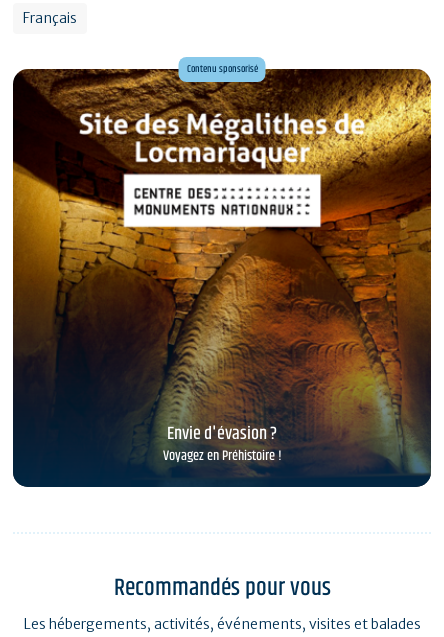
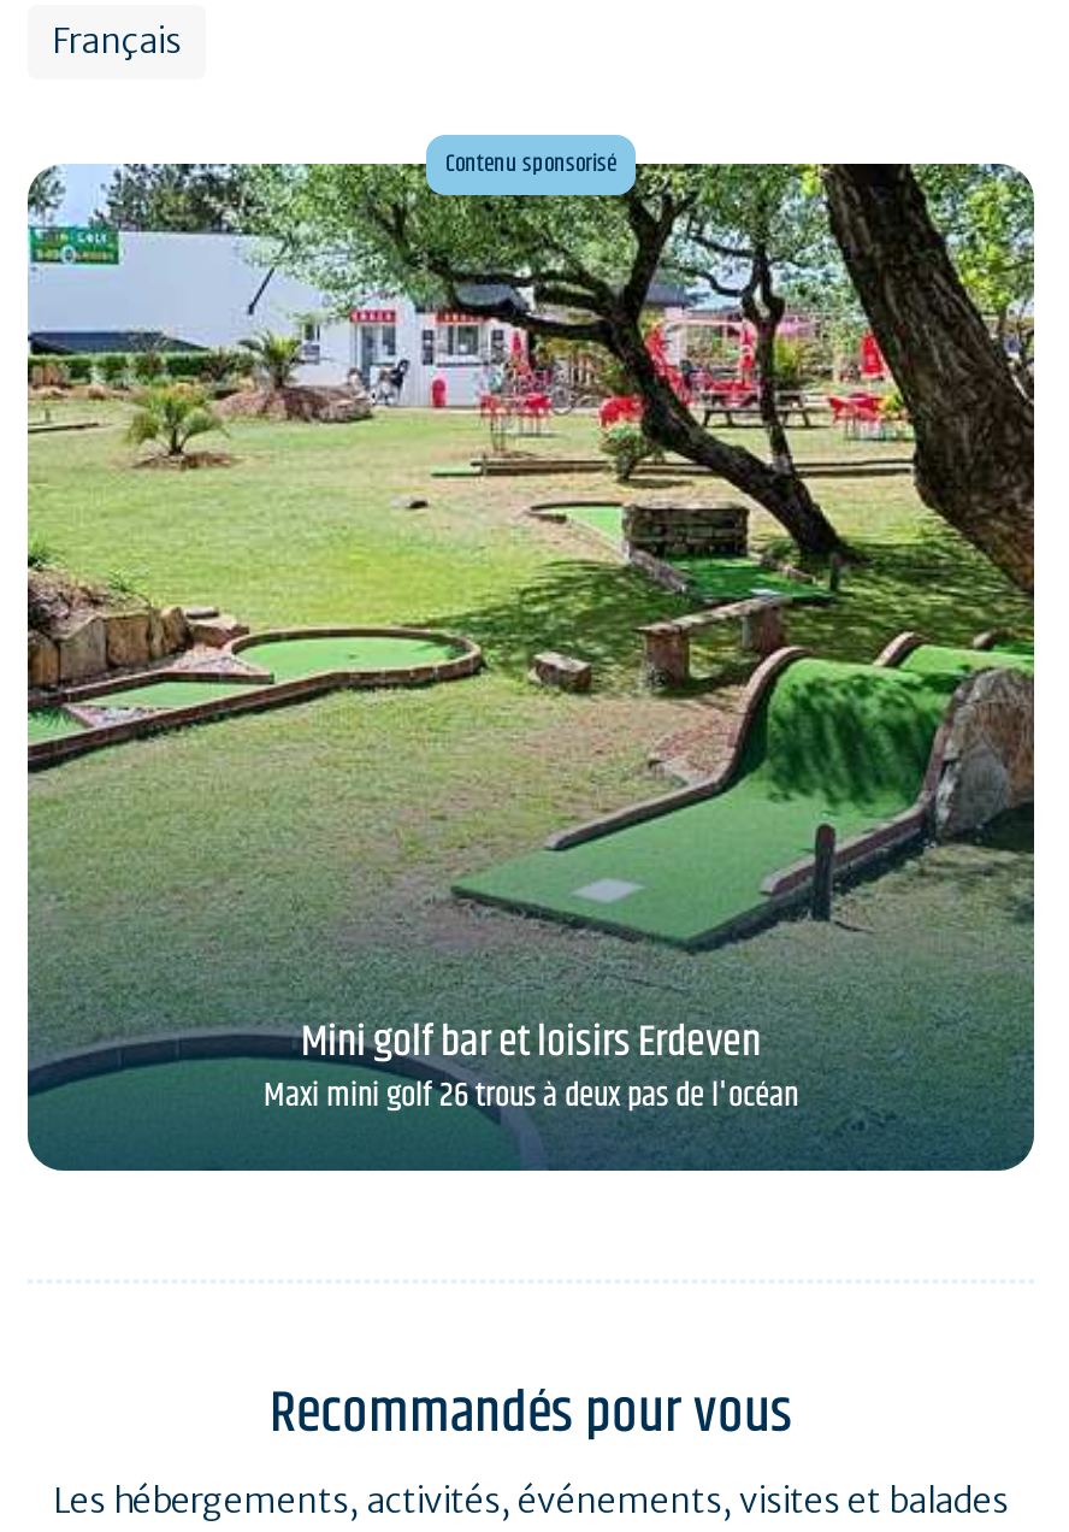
[12,68,432,486] [image] | Envie d'évasion ? | Voyagez en Préhistoire ! -> [25,161,1036,1171] [image] | Mini golf bar et loisirs Erdeven | Maxi mini golf 26 trous à deux pas de l'océan

